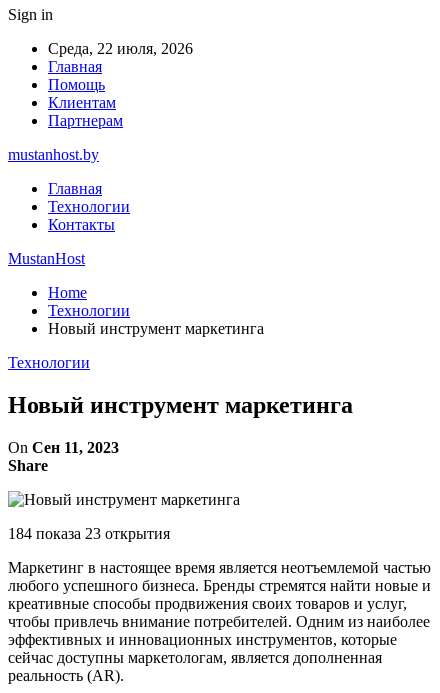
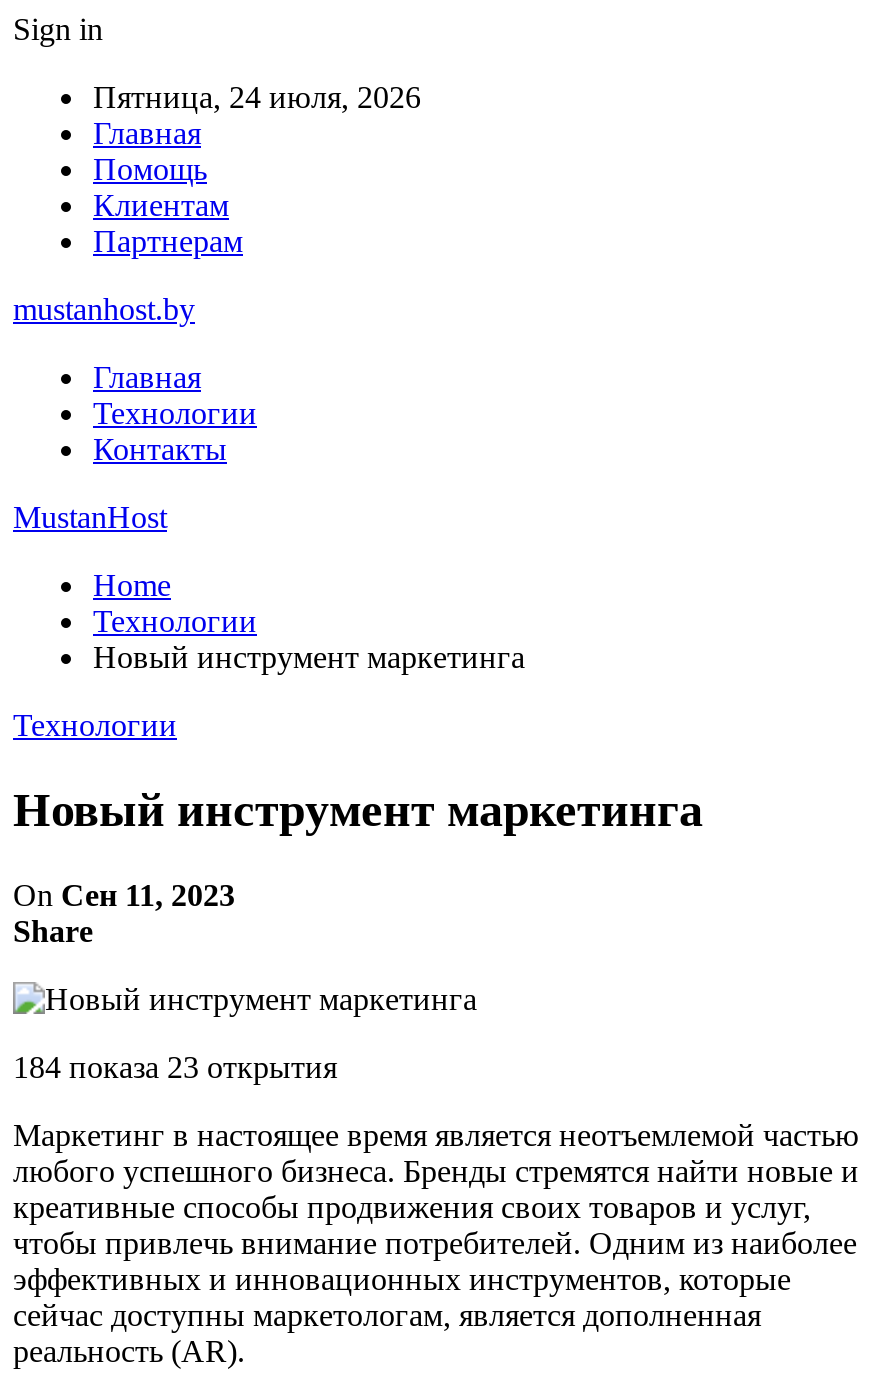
[48,40,193,57] Среда, 22 июля, 2026 -> [93,80,421,114] Пятница, 24 июля, 2026

